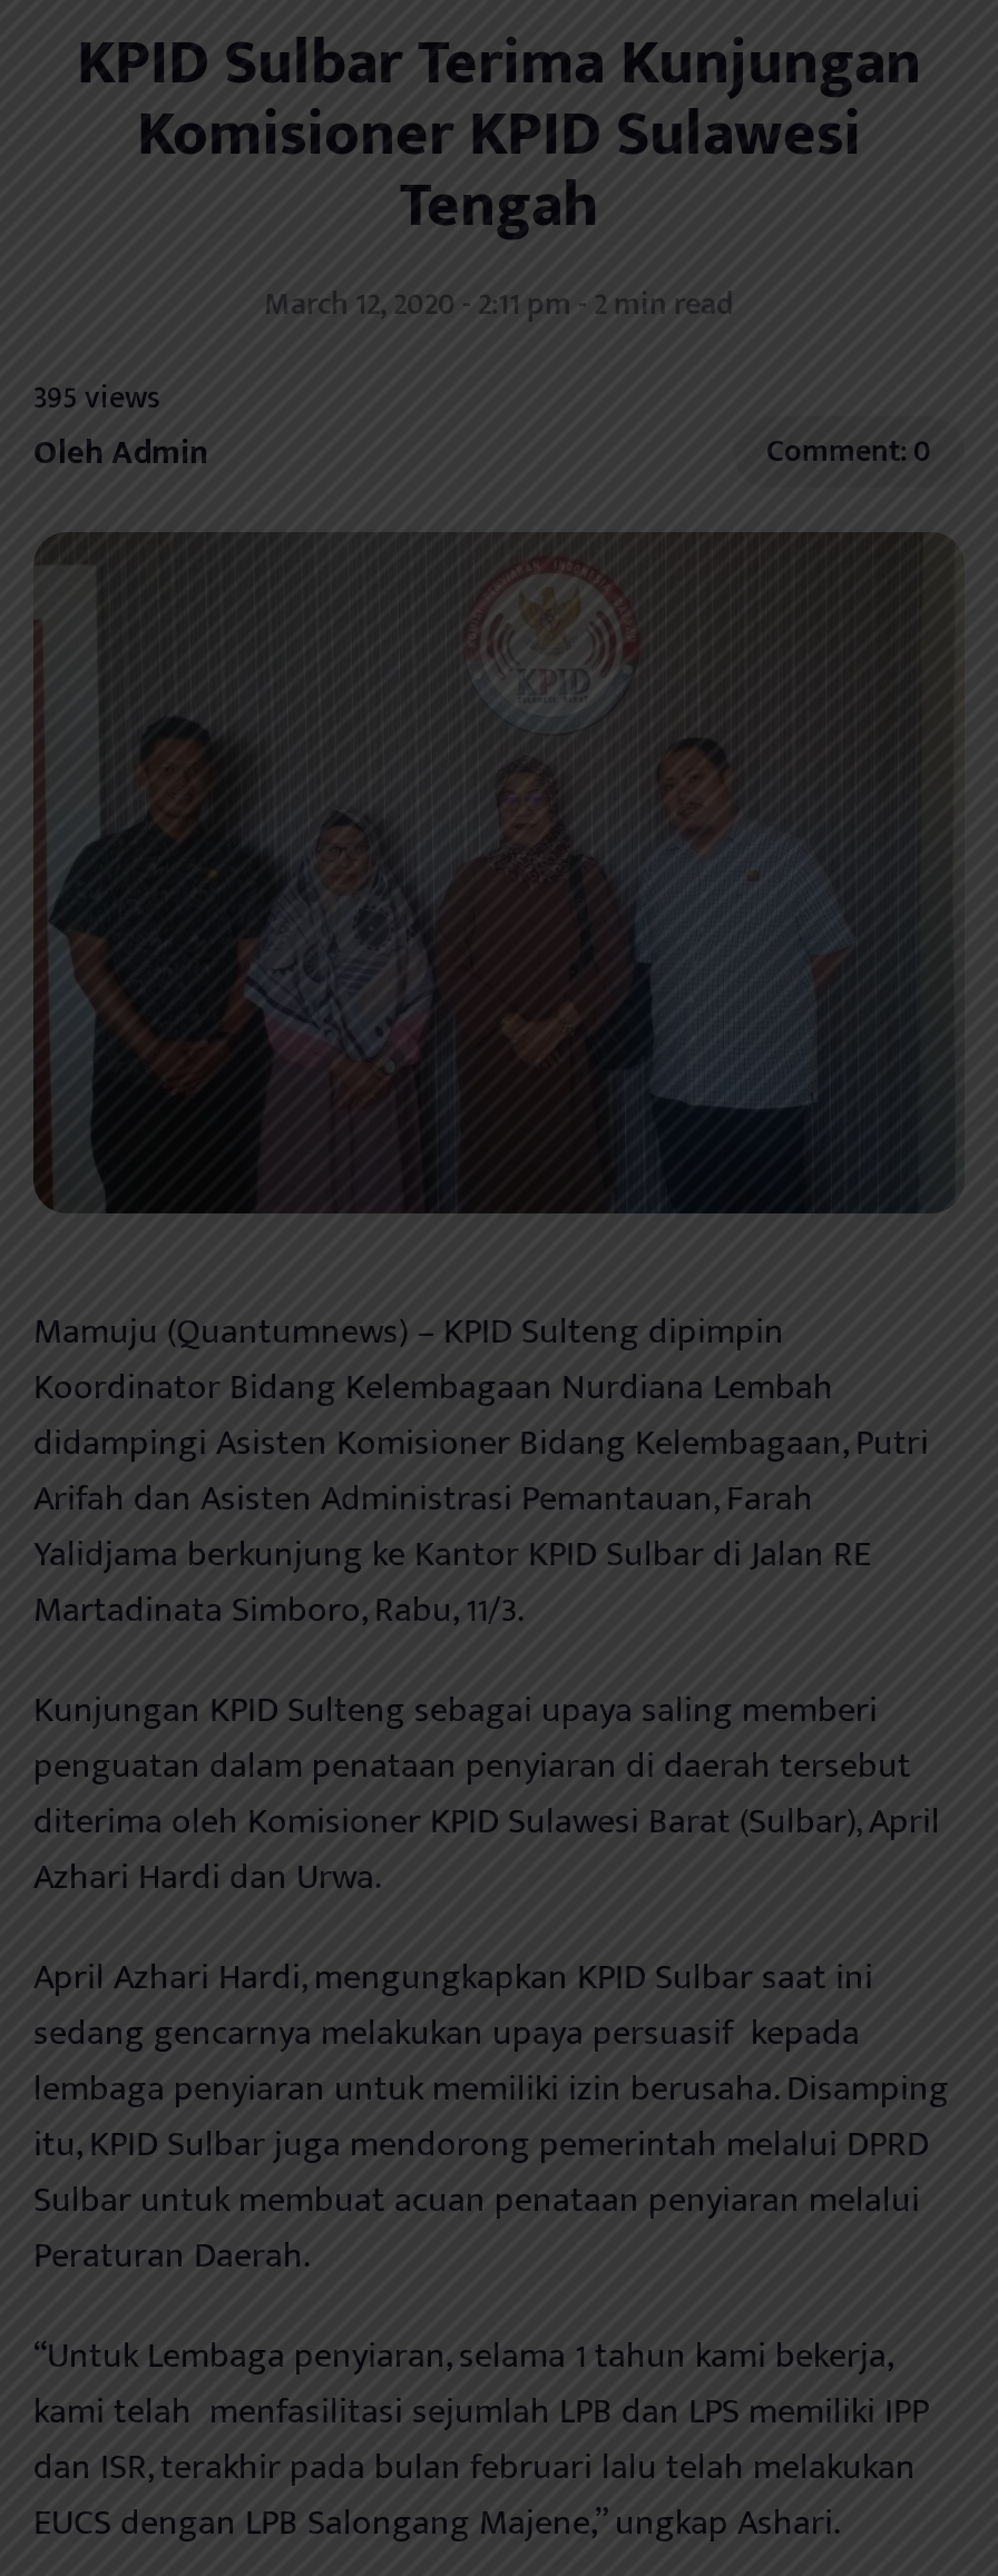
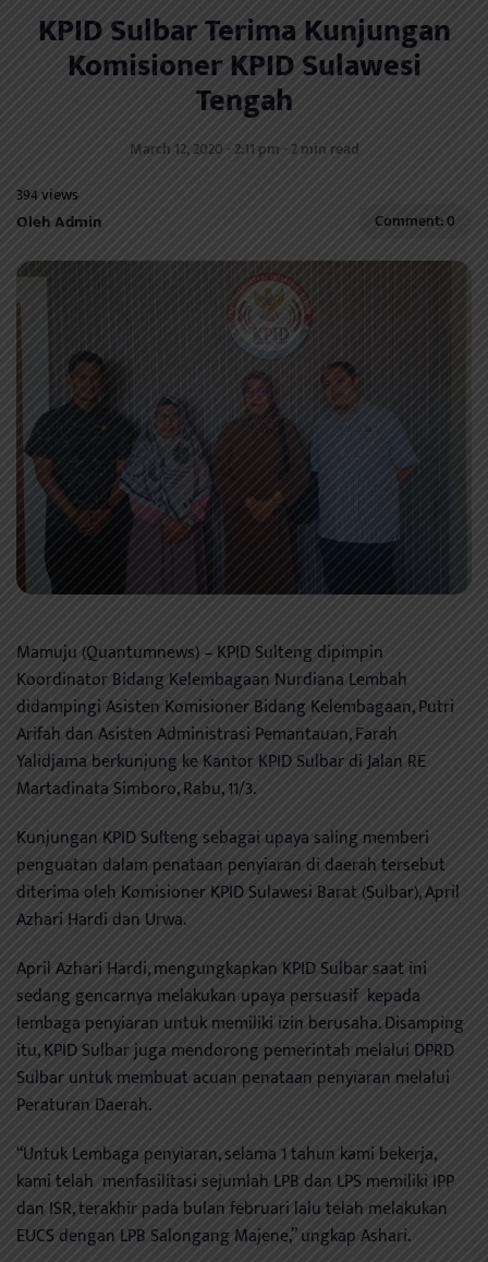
[33,372,160,423] 395 views -> [16,182,78,207] 394 views

